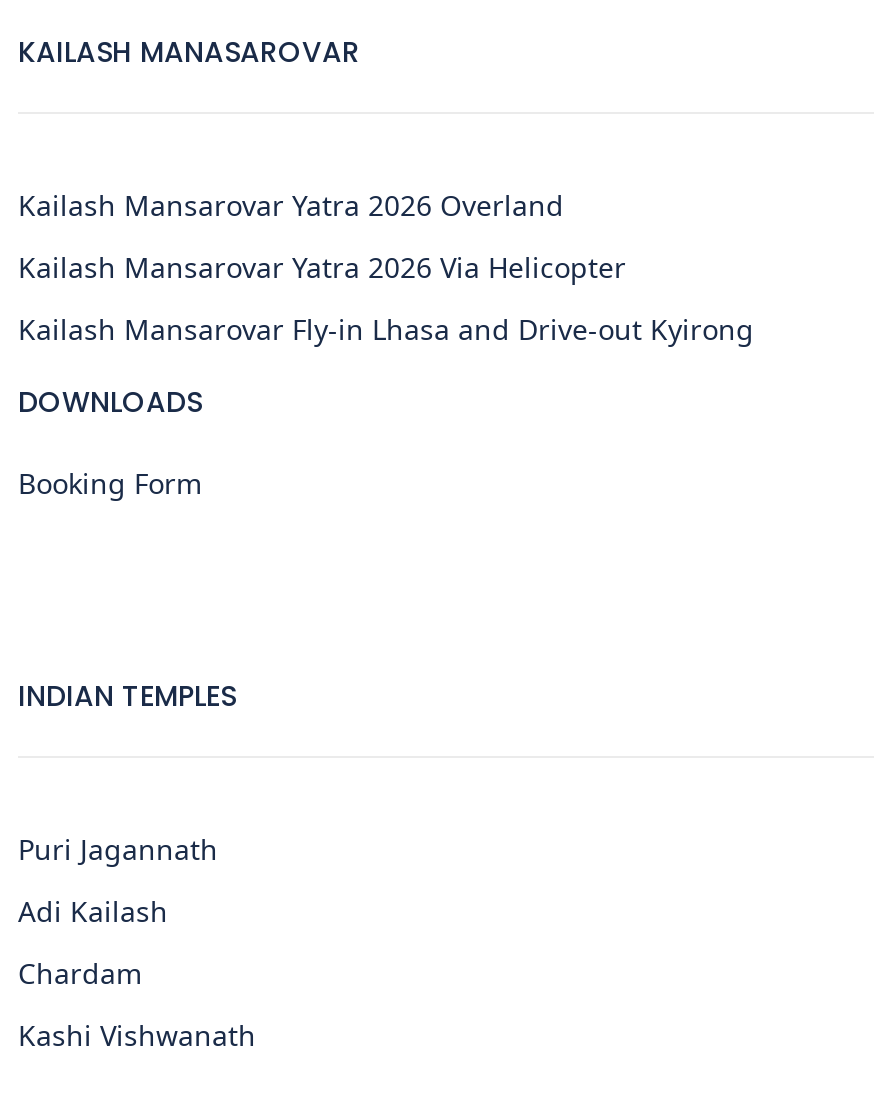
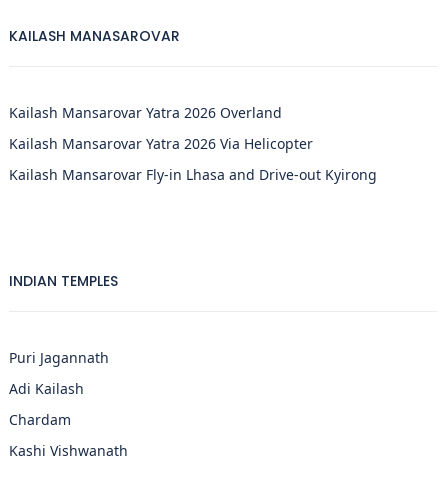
[18,383,202,503] DOWNLOADS | Booking Form -> none

